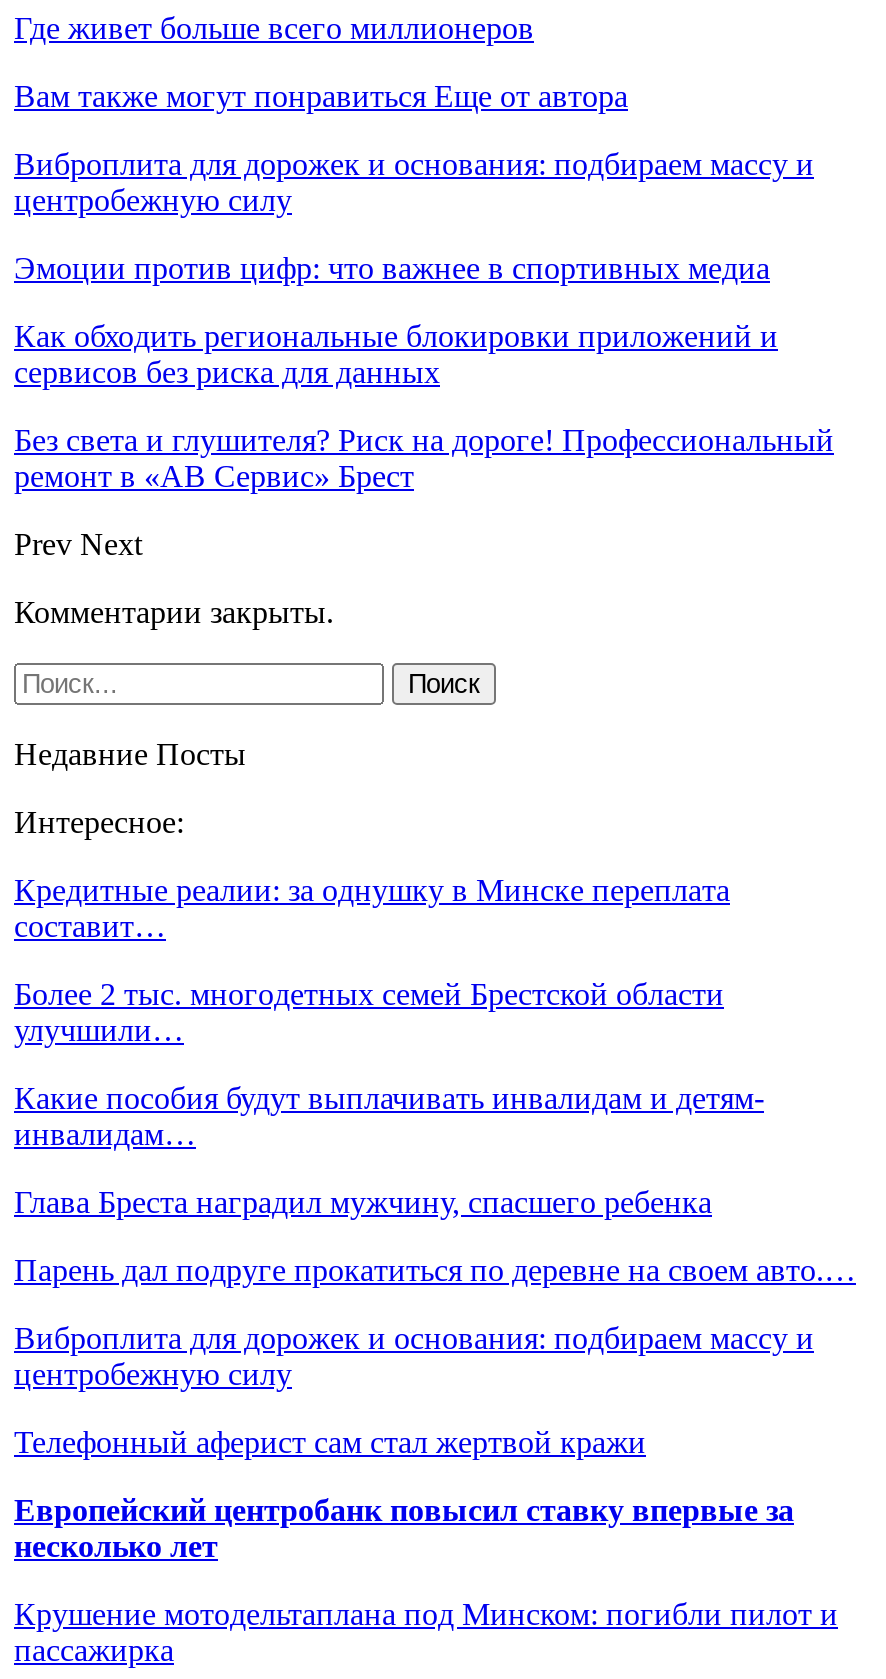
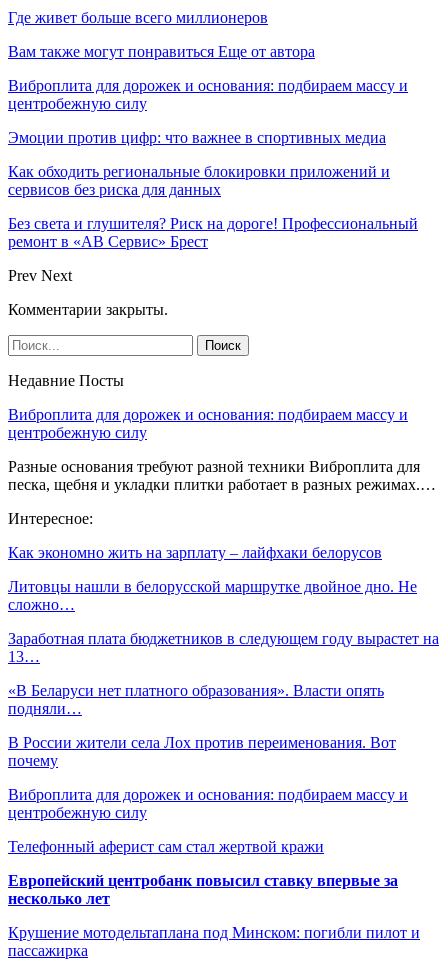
none -> [8,406,436,493] Виброплита для дорожек и основания: подбираем массу и | центробежную силу | Разные основания требуют разной техники Виброплита для | песка, щебня и укладки плитки работает в разных режимах.…
[14,873,730,943] Кредитные реалии: за однушку в Минске переплата | составит… -> [8,544,382,561] Как экономно жить на зарплату – лайфхаки белорусов
[14,977,724,1047] Более 2 тыс. многодетных семей Брестской области | улучшили… -> [8,578,417,613] Литовцы нашли в белорусской маршрутке двойное дно. Не | сложно…
[14,1081,764,1151] Какие пособия будут выплачивать инвалидам и детям- | инвалидам… -> [8,630,439,665] Заработная плата бюджетников в следующем году вырастет на | 13…
[14,1185,712,1219] Глава Бреста наградил мужчину, спасшего ребенка -> [8,682,384,717] «В Беларуси нет платного образования». Власти опять | подняли…
[14,1253,856,1287] Парень дал подруге прокатиться по деревне на своем авто.… -> [8,734,396,769] В России жители села Лох против переименования. Вот | почему

